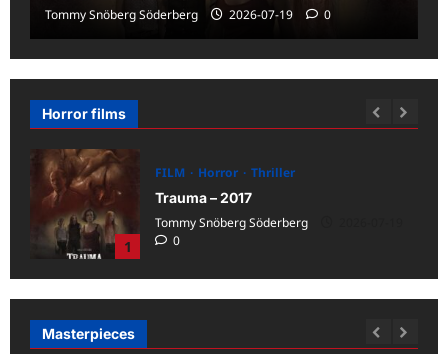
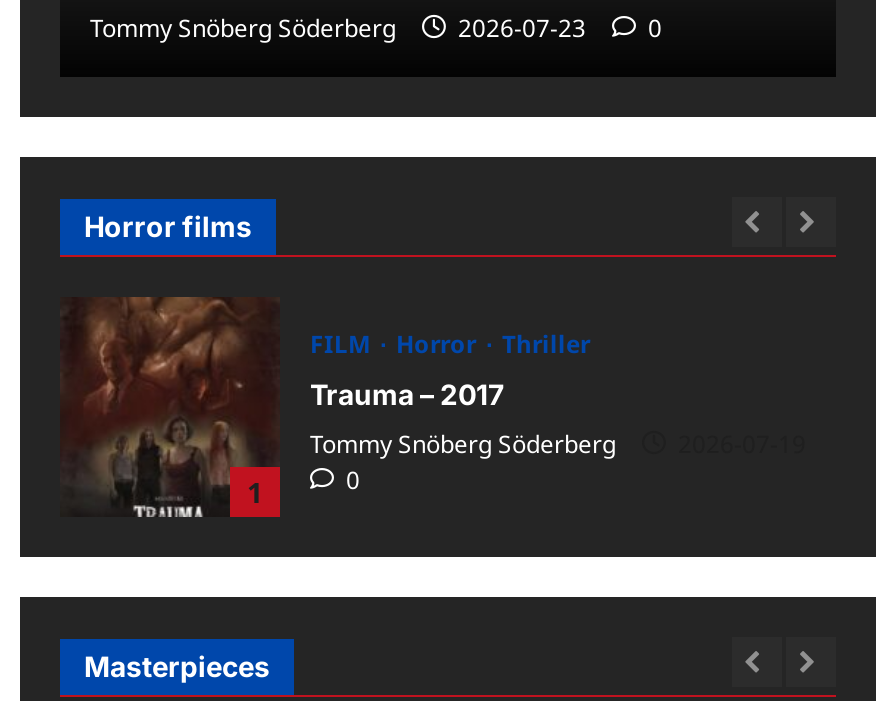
[45,6,331,23] Tommy Snöberg Söderberg 2026-07-19 0 -> [90,12,662,46] Tommy Snöberg Söderberg 2026-07-23 0

